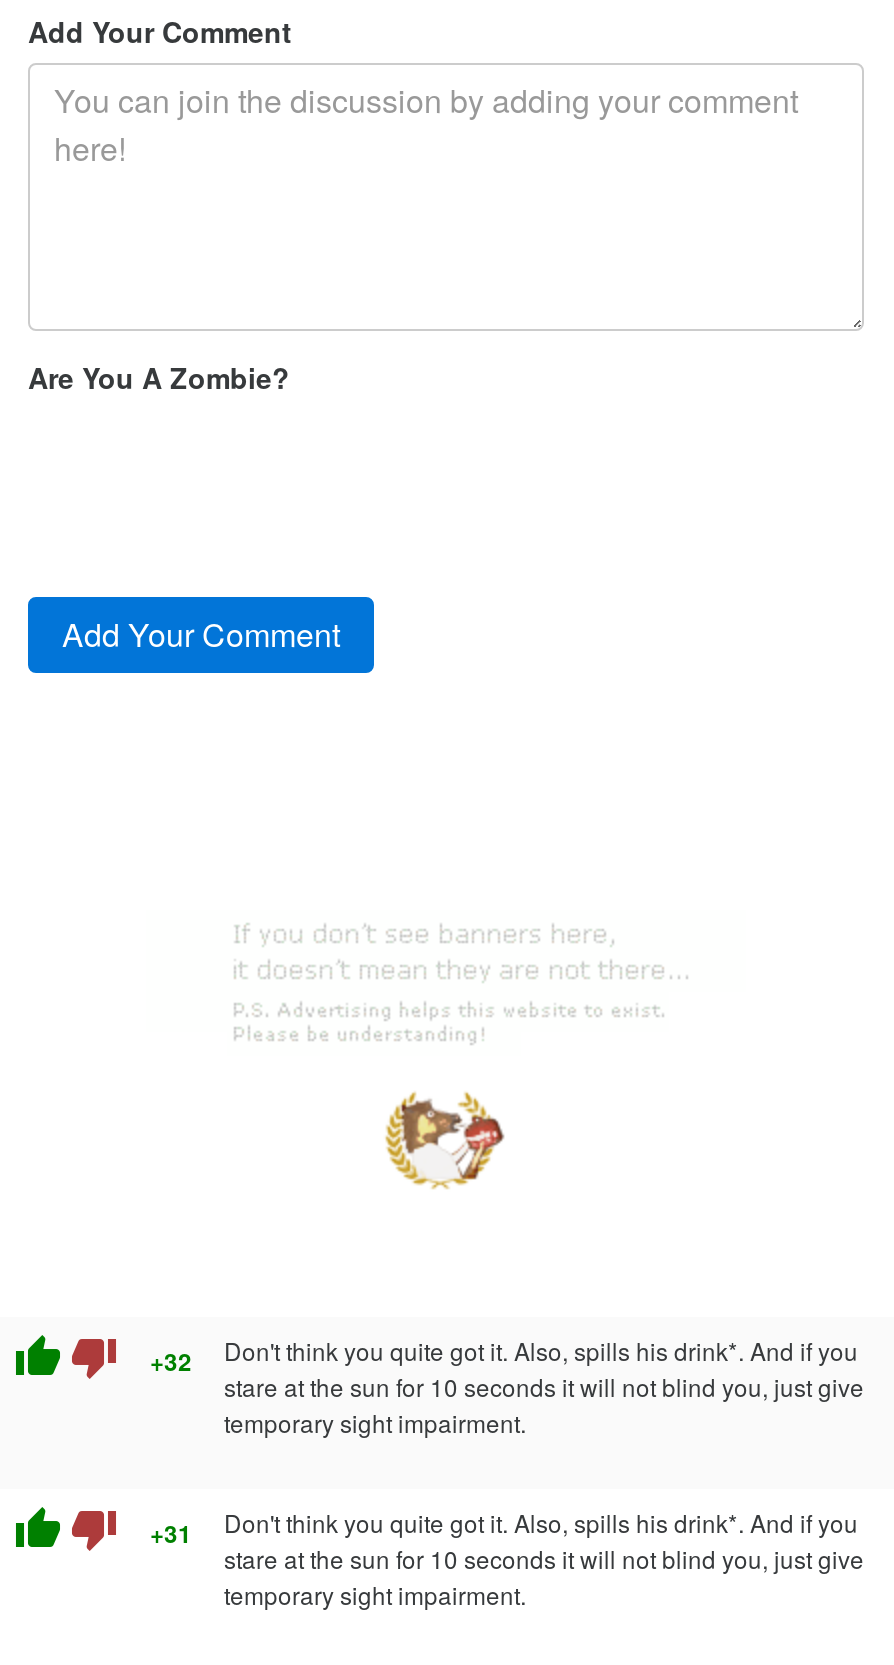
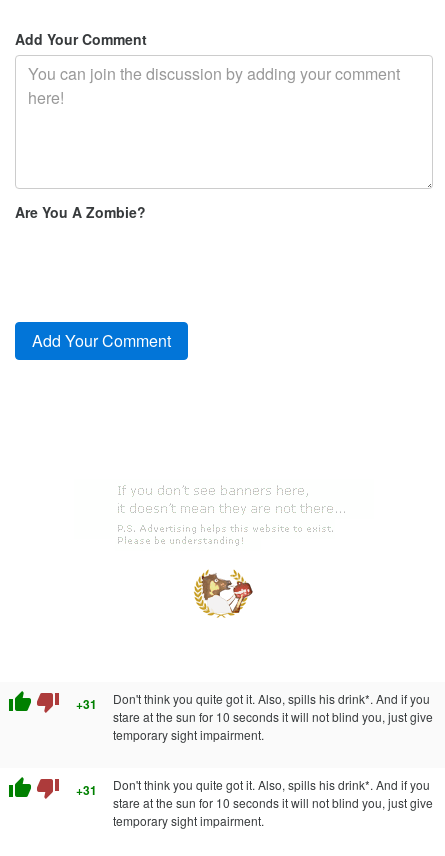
[150,1343,192,1379] +32 -> [76,695,97,713] +31

